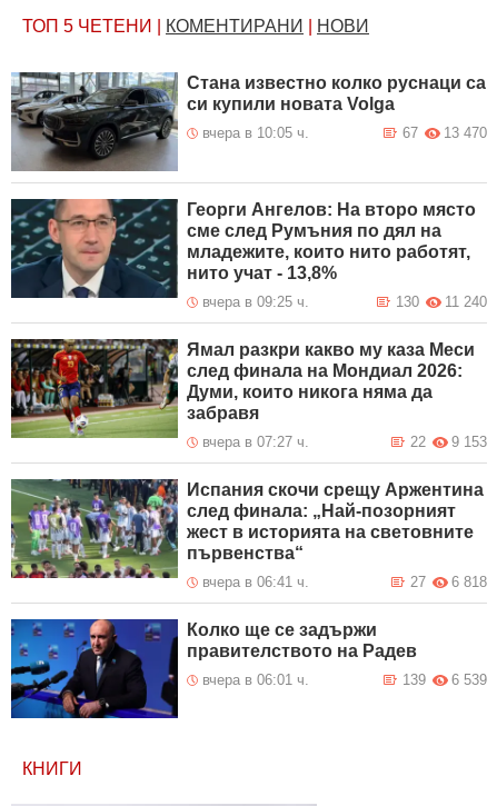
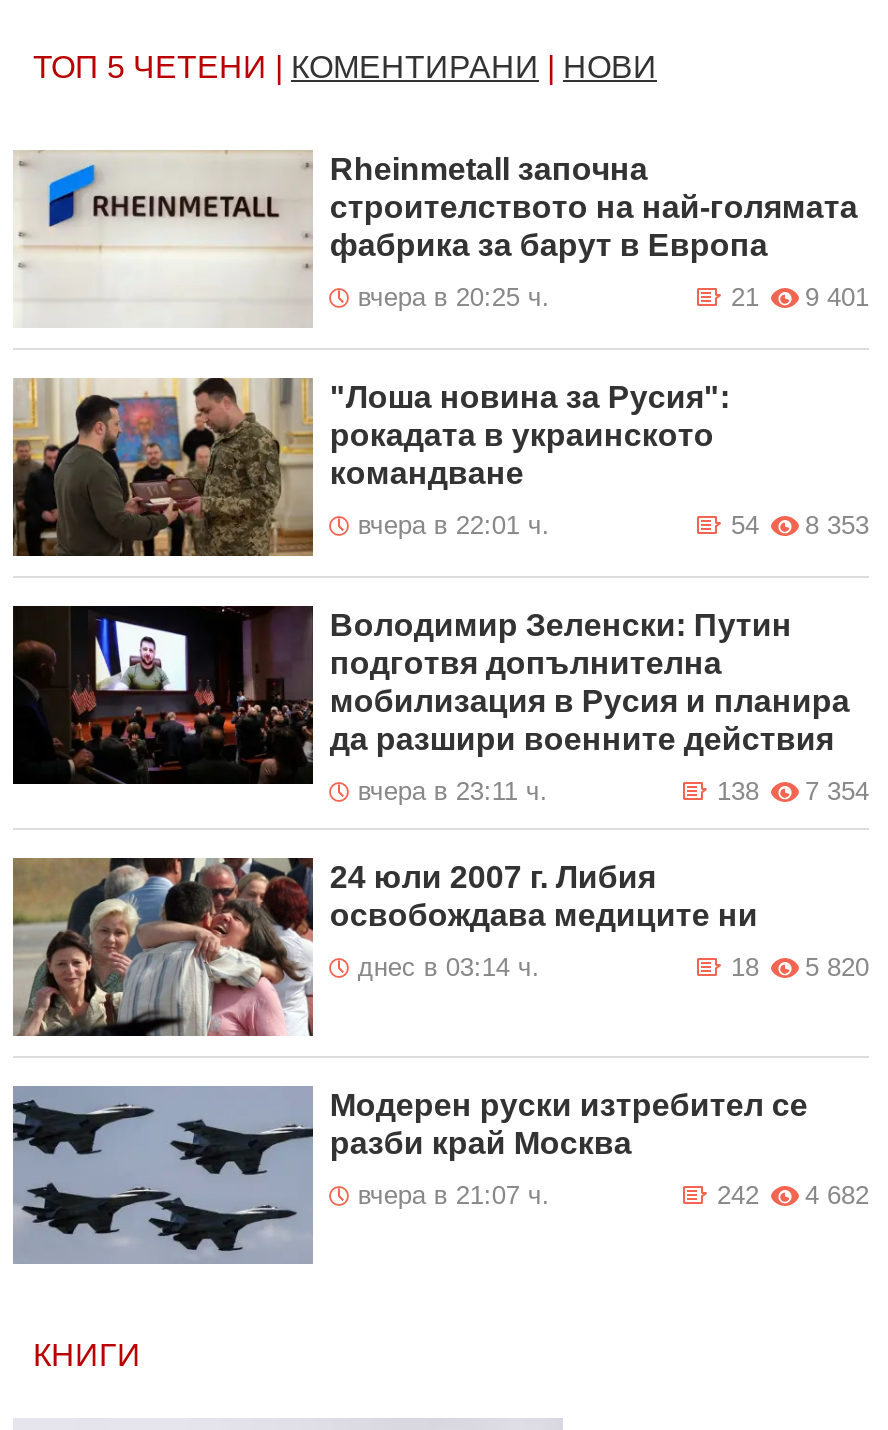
[11,72,486,172] [image] | Стана известно колко руснаци са | си купили новата Volga -> [15,150,858,326] [image] | Rheinmetall започна | строителството на най-голямата | фабрика за барут в Европа
[203,125,487,141] вчера в 10:05 ч. | 13 470 | 67 -> [358,282,869,312] вчера в 20:25 ч. | 9 401 | 21
[10,198,476,299] [image] | Георги Ангелов: На второ място | сме след Румъния по дял на | младежите, които нито работят, | нито учат - 13,8% -> [11,376,730,558] [image] | "Лоша новина за Русия": | рокадата в украинското | командване
[203,294,487,310] вчера в 09:25 ч. | 11 240 | 130 -> [358,510,869,540] вчера в 22:01 ч. | 8 353 | 54
[10,338,475,439] [image] | Ямал разкри какво му каза Меси | след финала на Мондиал 2026: | Думи, които никога няма да | забравя -> [13,604,850,786] [image] | Володимир Зеленски: Путин | подготвя допълнителна | мобилизация в Русия и планира | да разшири военните действия
[203,434,487,450] вчера в 07:27 ч. | 9 153 | 22 -> [358,776,869,806] вчера в 23:11 ч. | 7 354 | 138
[11,478,484,579] [image] | Испания скочи срещу Аржентина | след финала: „Най-позорният | жест в историята на световните | първенства“ -> [13,856,758,1038] [image] | 24 юли 2007 г. Либия | освобождава медиците ни
[203,574,487,590] вчера в 06:41 ч. | 6 818 | 27 -> [358,952,869,982] днес в 03:14 ч. | 5 820 | 18
[10,619,417,718] [image] | Колко ще се задържи | правителството на Радев -> [11,1086,808,1262] [image] | Модерен руски изтребител се | разби край Москва
[203,672,487,688] вчера в 06:01 ч. | 6 539 | 139 -> [358,1180,869,1210] вчера в 21:07 ч. | 4 682 | 242

